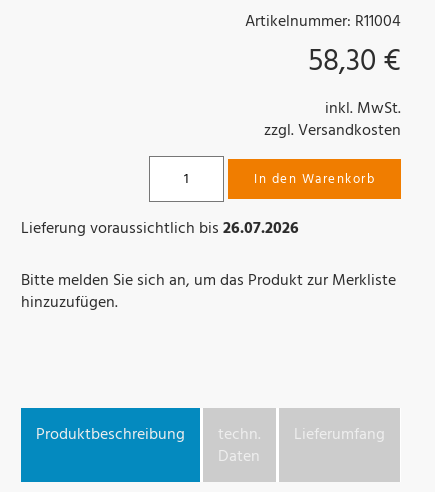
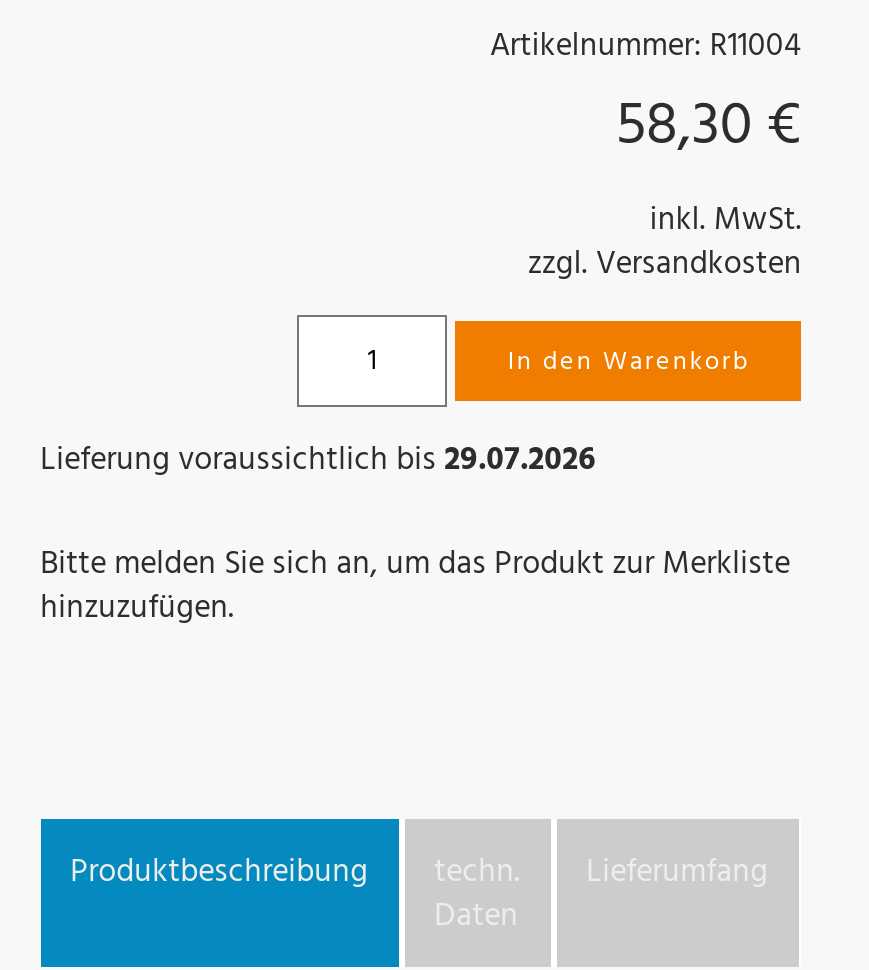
[21,217,299,239] Lieferung voraussichtlich bis 26.07.2026 -> [40,437,596,481] Lieferung voraussichtlich bis 29.07.2026

